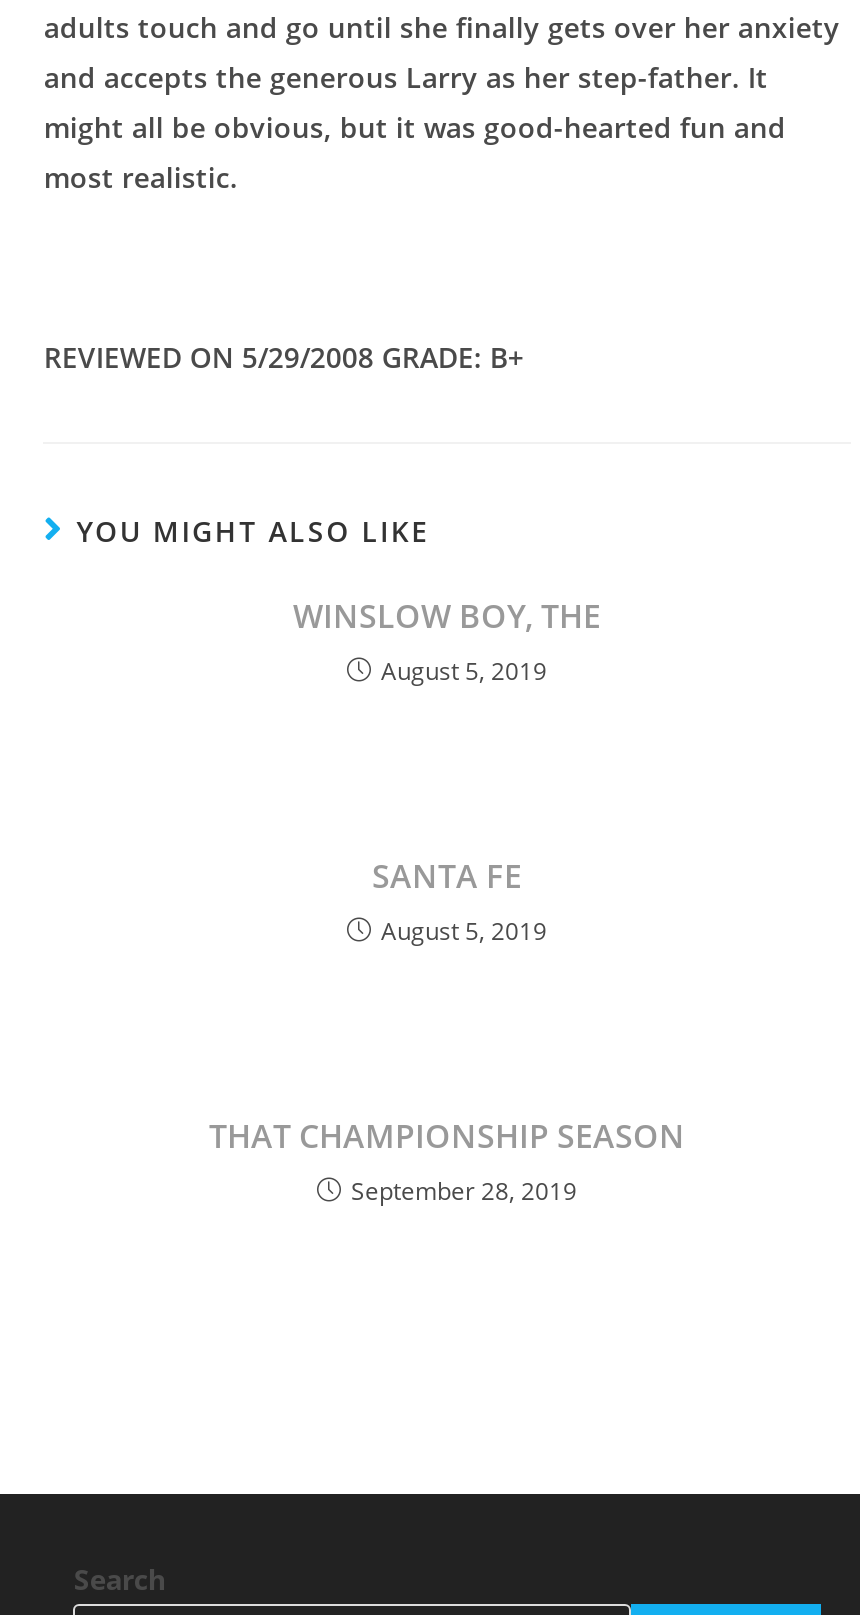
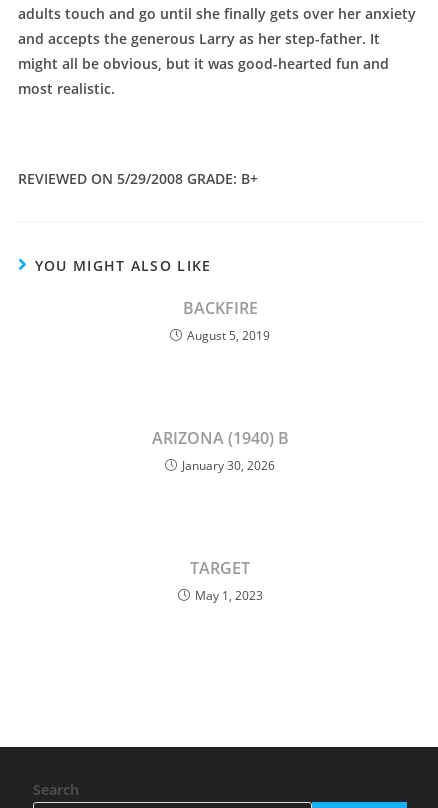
[293,594,601,638] WINSLOW BOY, THE -> [182,297,257,319] BACKFIRE
[372,854,547,948] SANTA FE | August 5, 2019 -> [151,427,288,474] ARIZONA (1940) B | January 30, 2026
[209,1114,685,1208] THAT CHAMPIONSHIP SEASON | September 28, 2019 -> [190,557,262,604] TARGET | May 1, 2023

